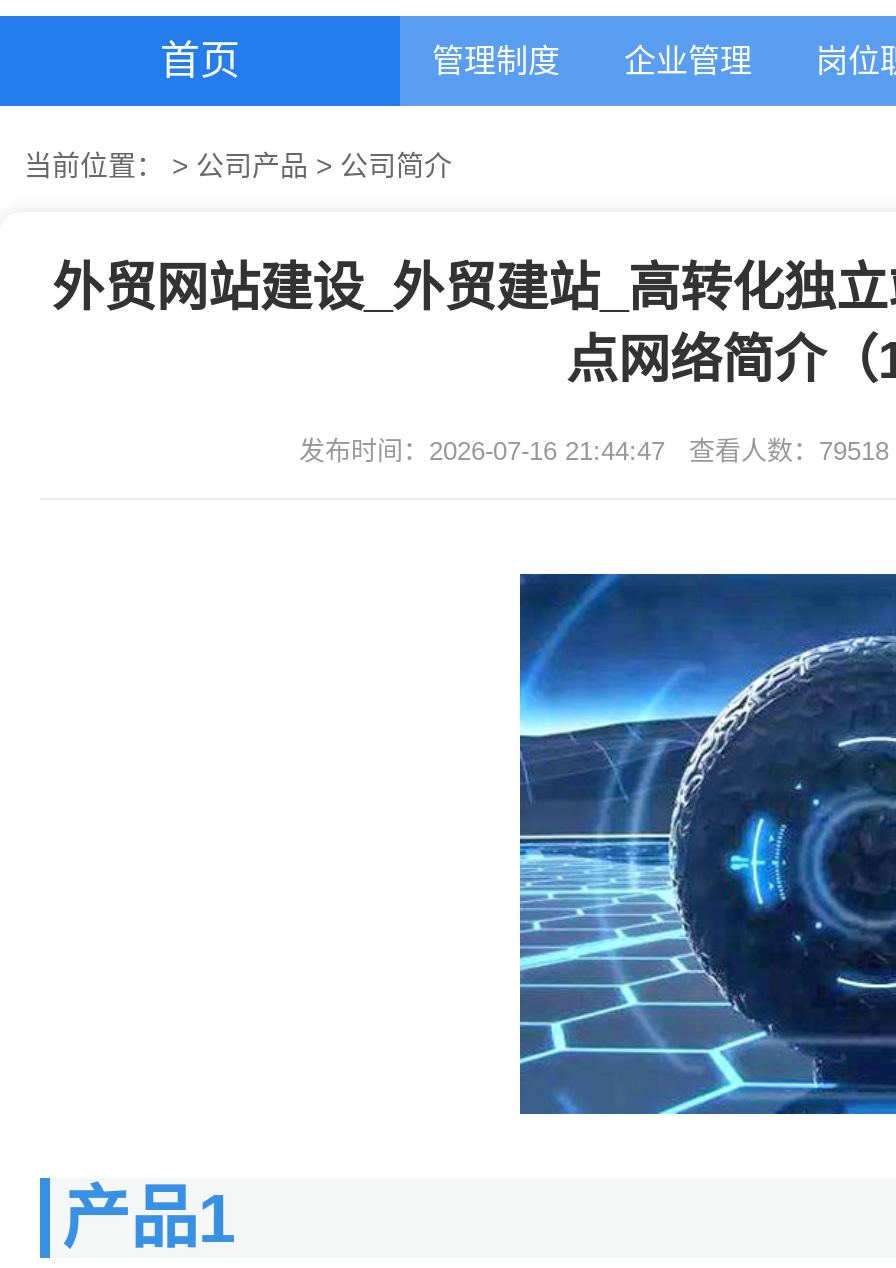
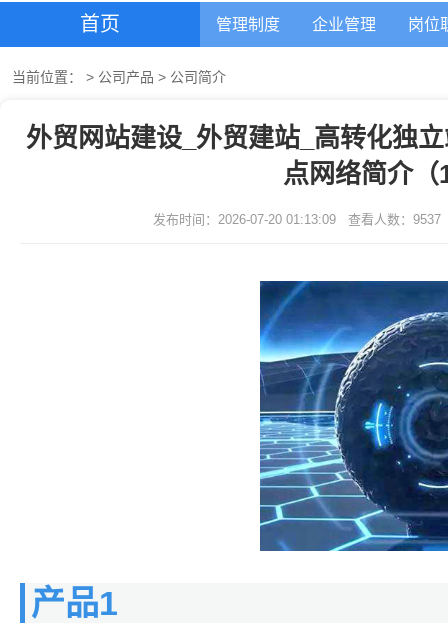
[299,436,665,466] 发布时间：2026-07-16 21:44:47 -> [153,212,336,227] 发布时间：2026-07-20 01:13:09
[689,436,889,466] 查看人数：79518 -> [348,212,441,227] 查看人数：9537

